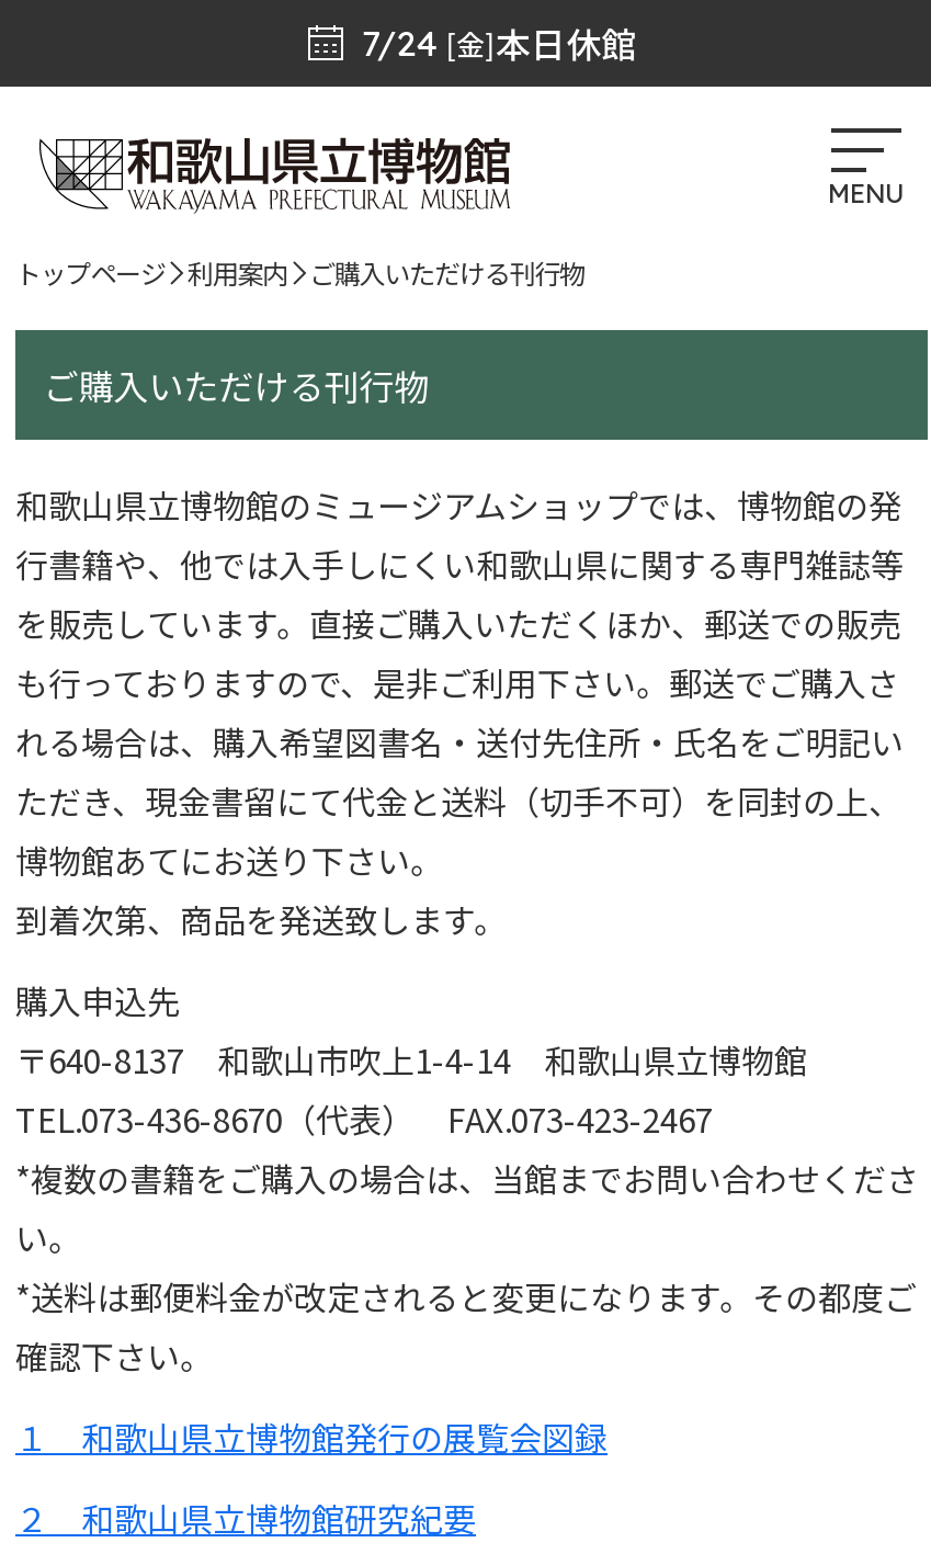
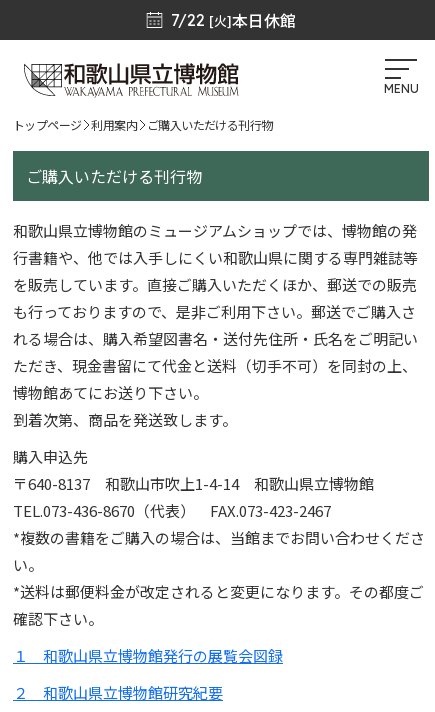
[362,16,636,69] 7/24 [金]本日休館 -> [171,8,296,32] 7/22 [火]本日休館

